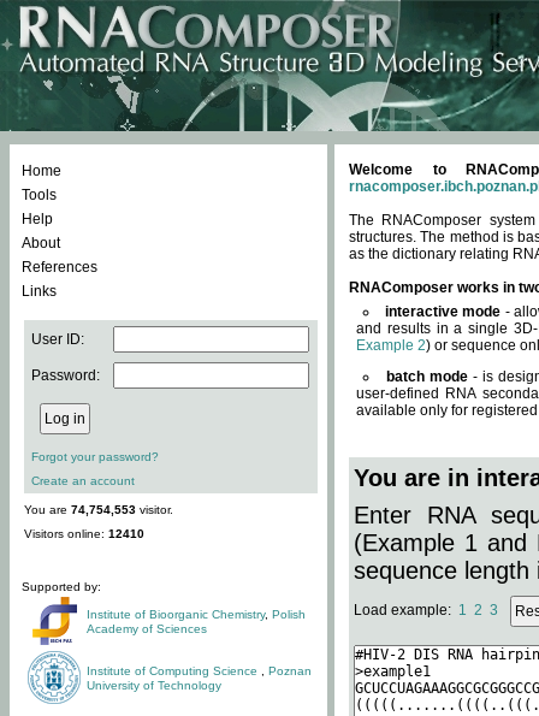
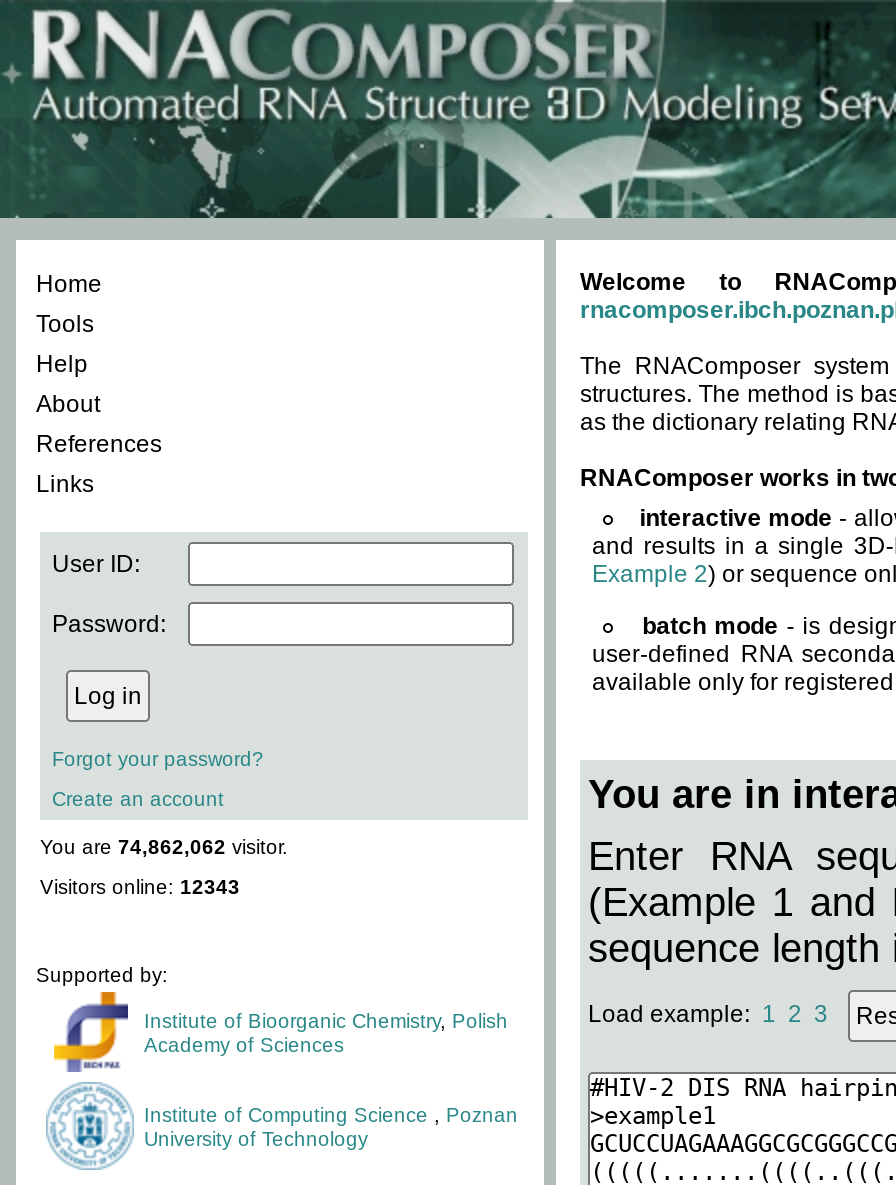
[24,503,173,516] You are 74,754,553 visitor. -> [40,836,288,858] You are 74,862,062 visitor.
[24,527,144,540] Visitors online: 12410 -> [40,876,240,898] Visitors online: 12343

